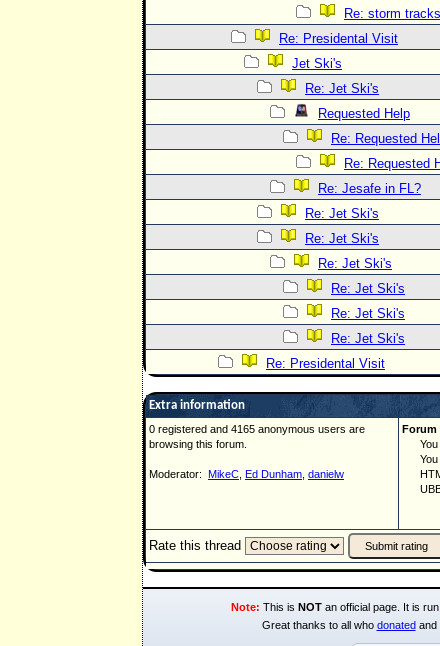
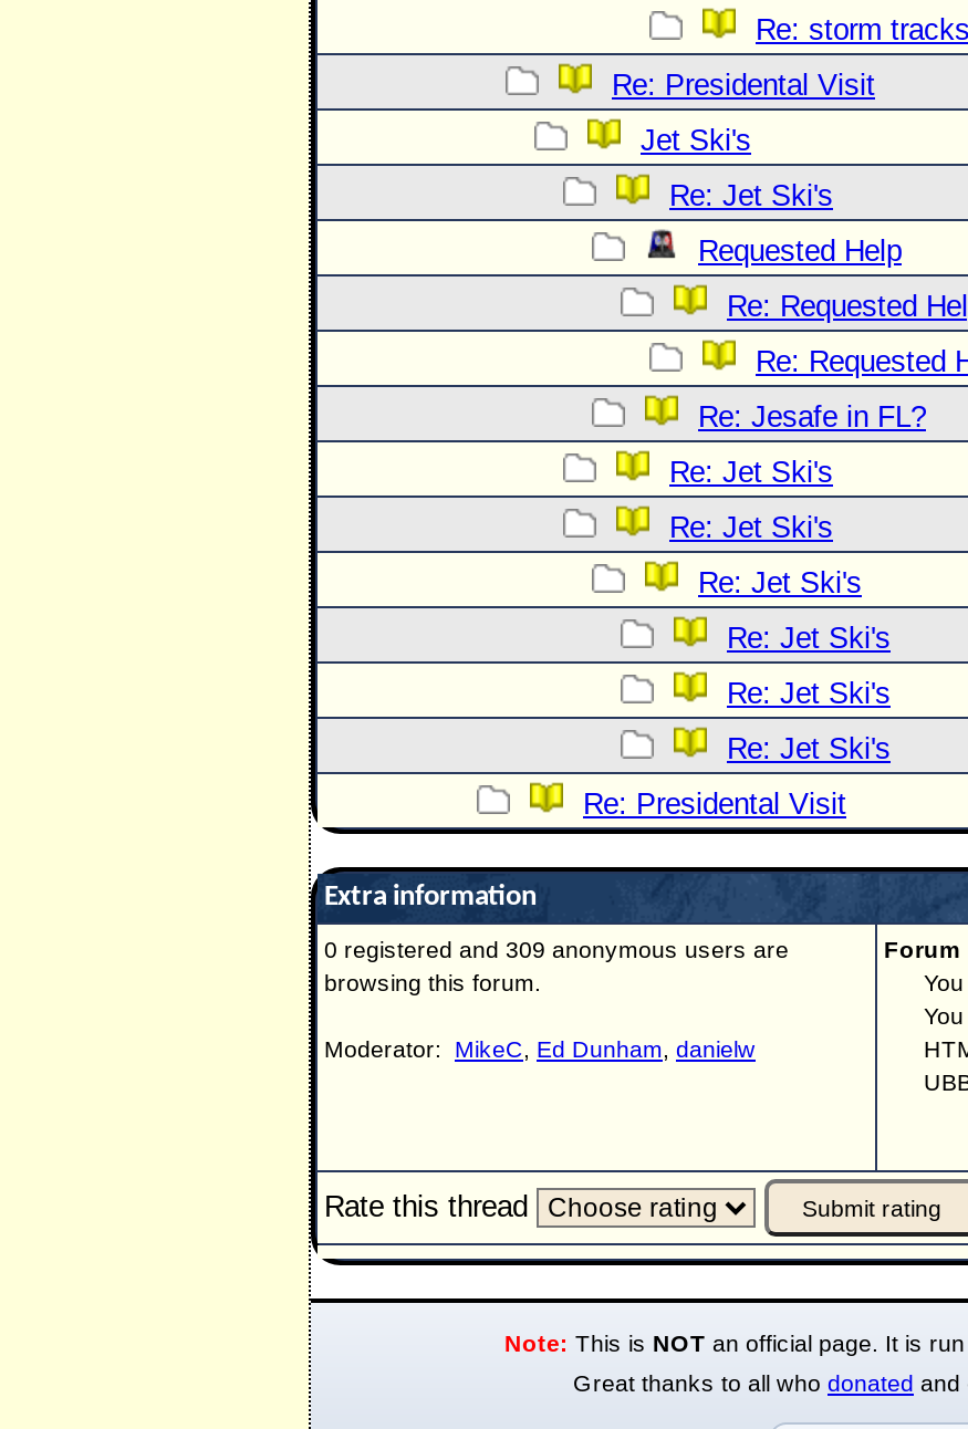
[149,423,365,435] 0 registered and 4165 anonymous users are -> [324,936,789,962] 0 registered and 309 anonymous users are

